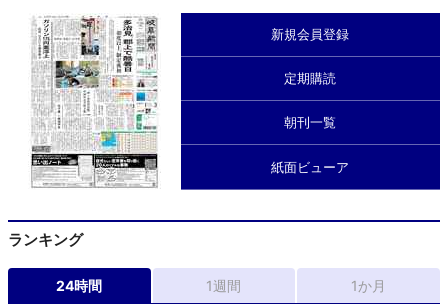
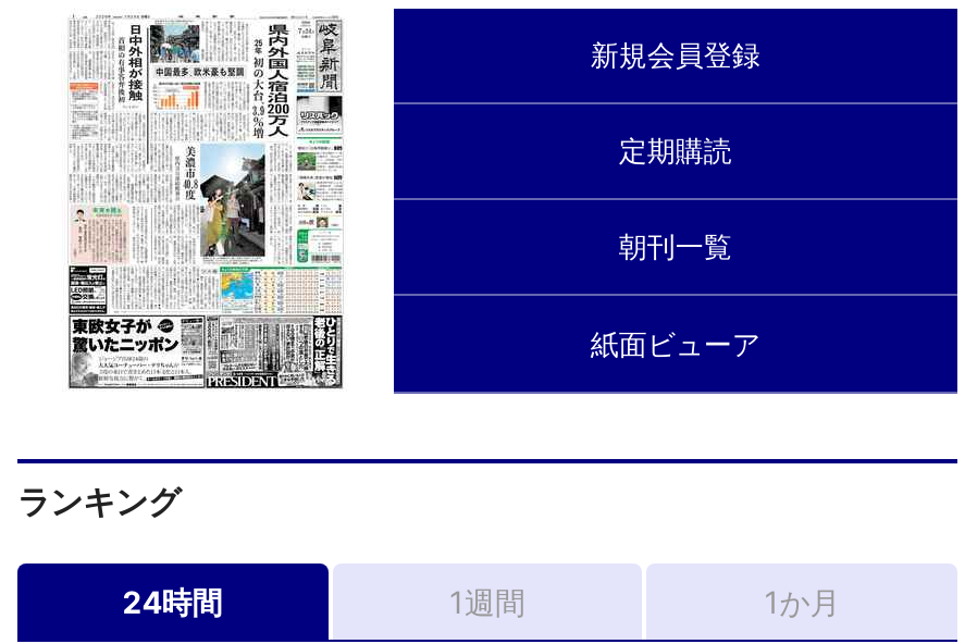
[31,17,157,187] [image] -> [67,20,344,389] [image]

